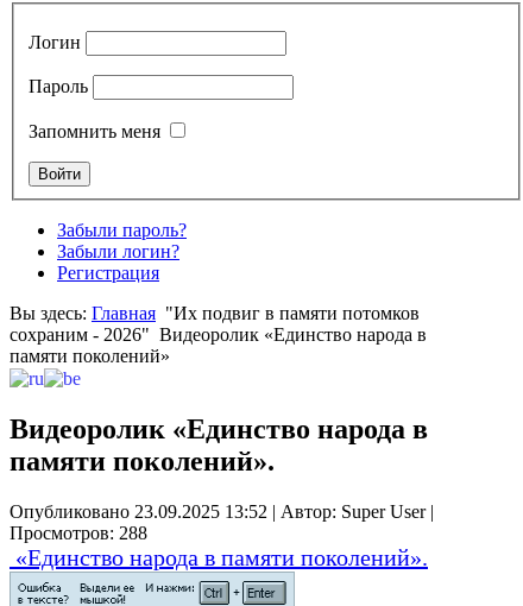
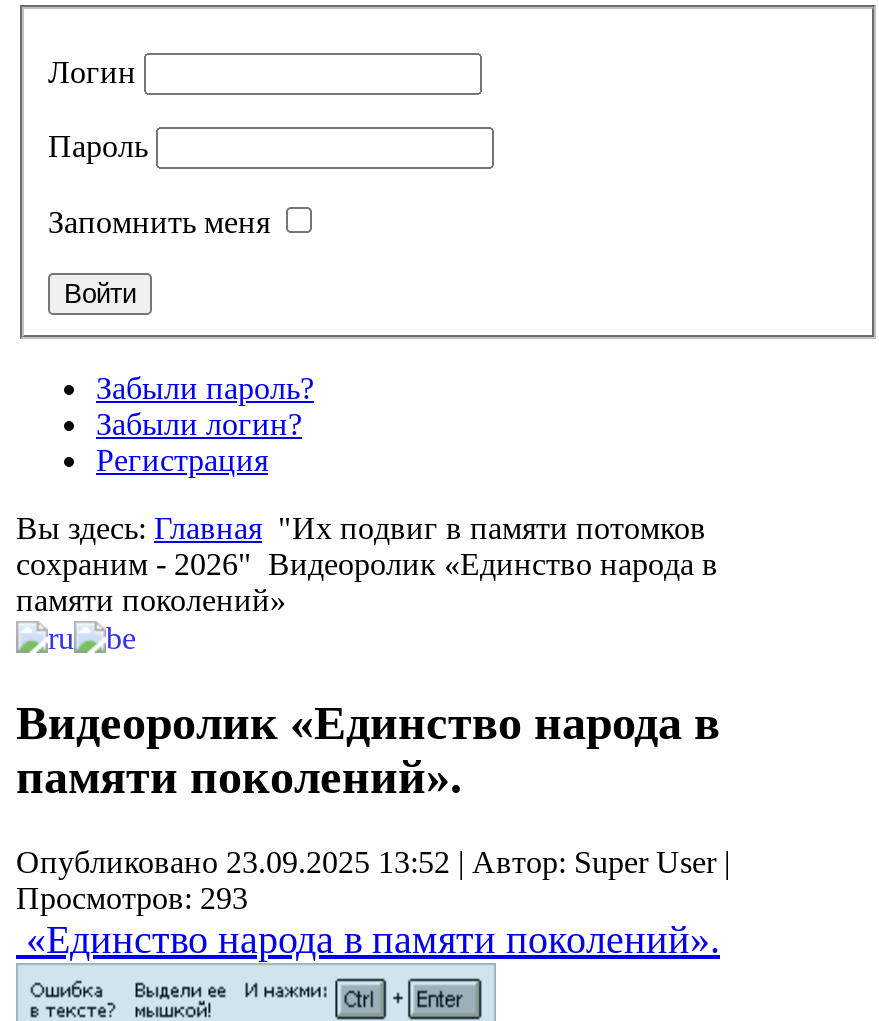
[10,522,147,543] Просмотров: 288 -> [16,880,248,914] Просмотров: 293

